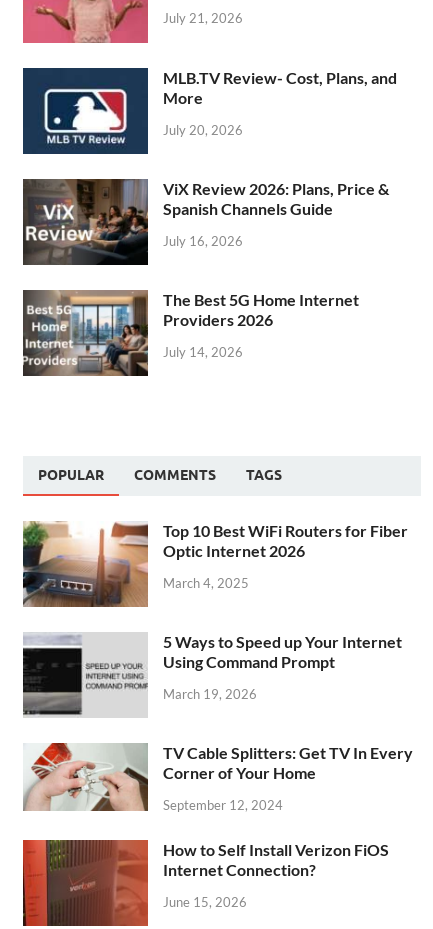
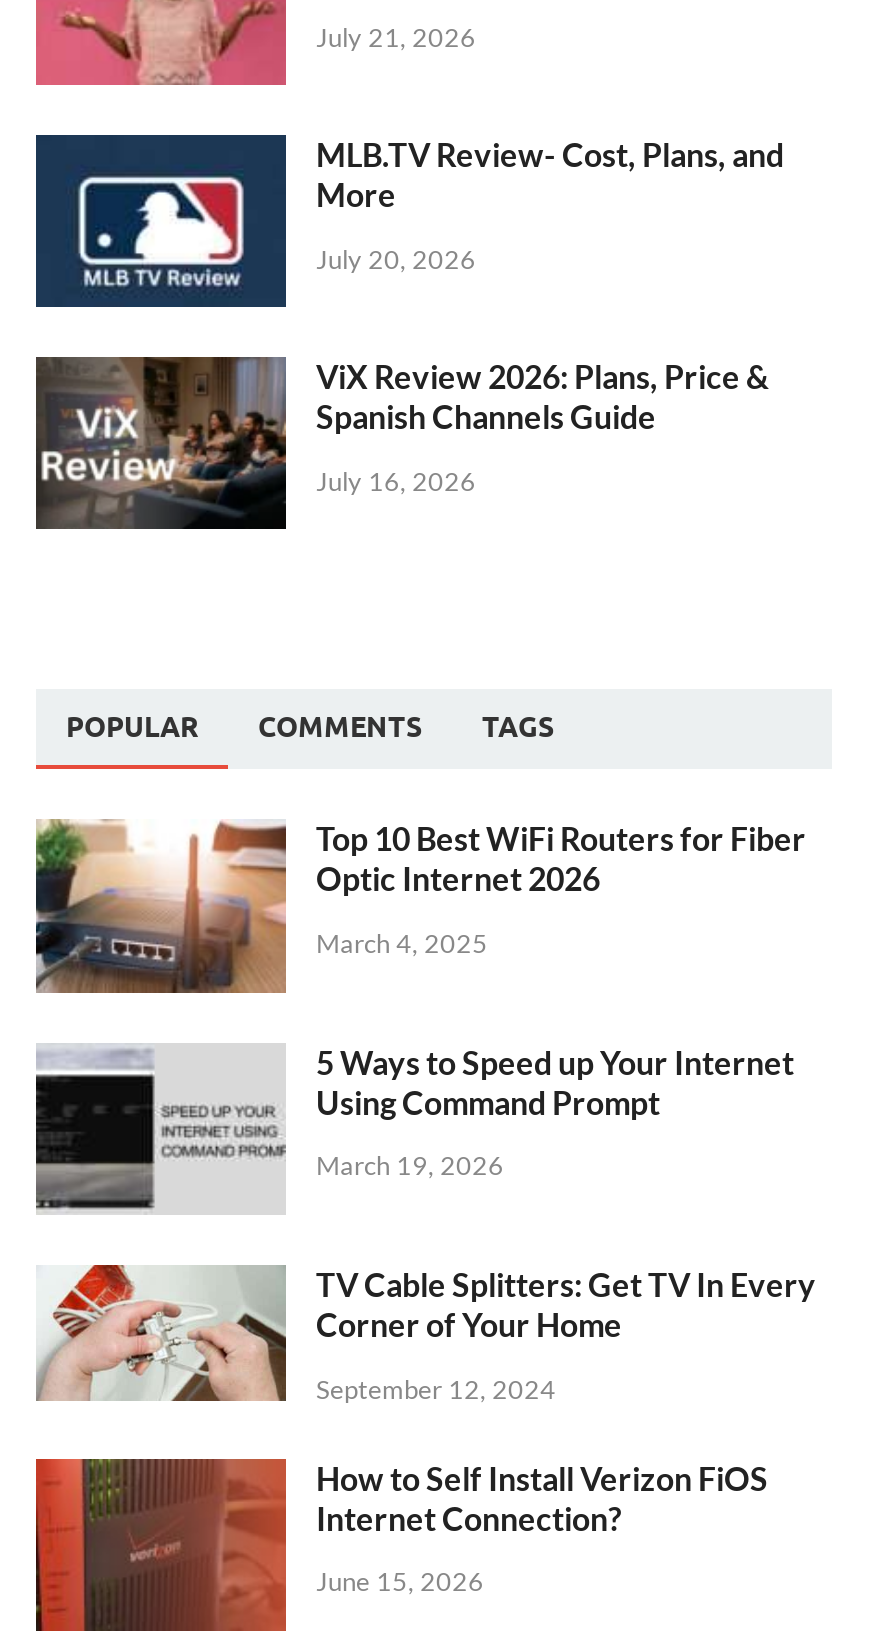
[23,290,359,377] [image] | The Best 5G Home Internet | Providers 2026 | July 14, 2026 -> none

